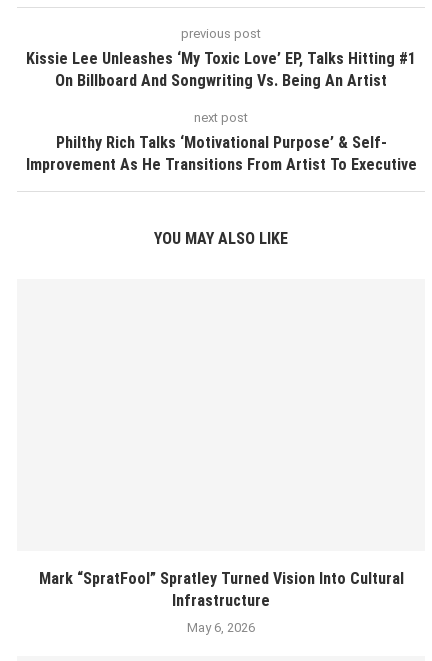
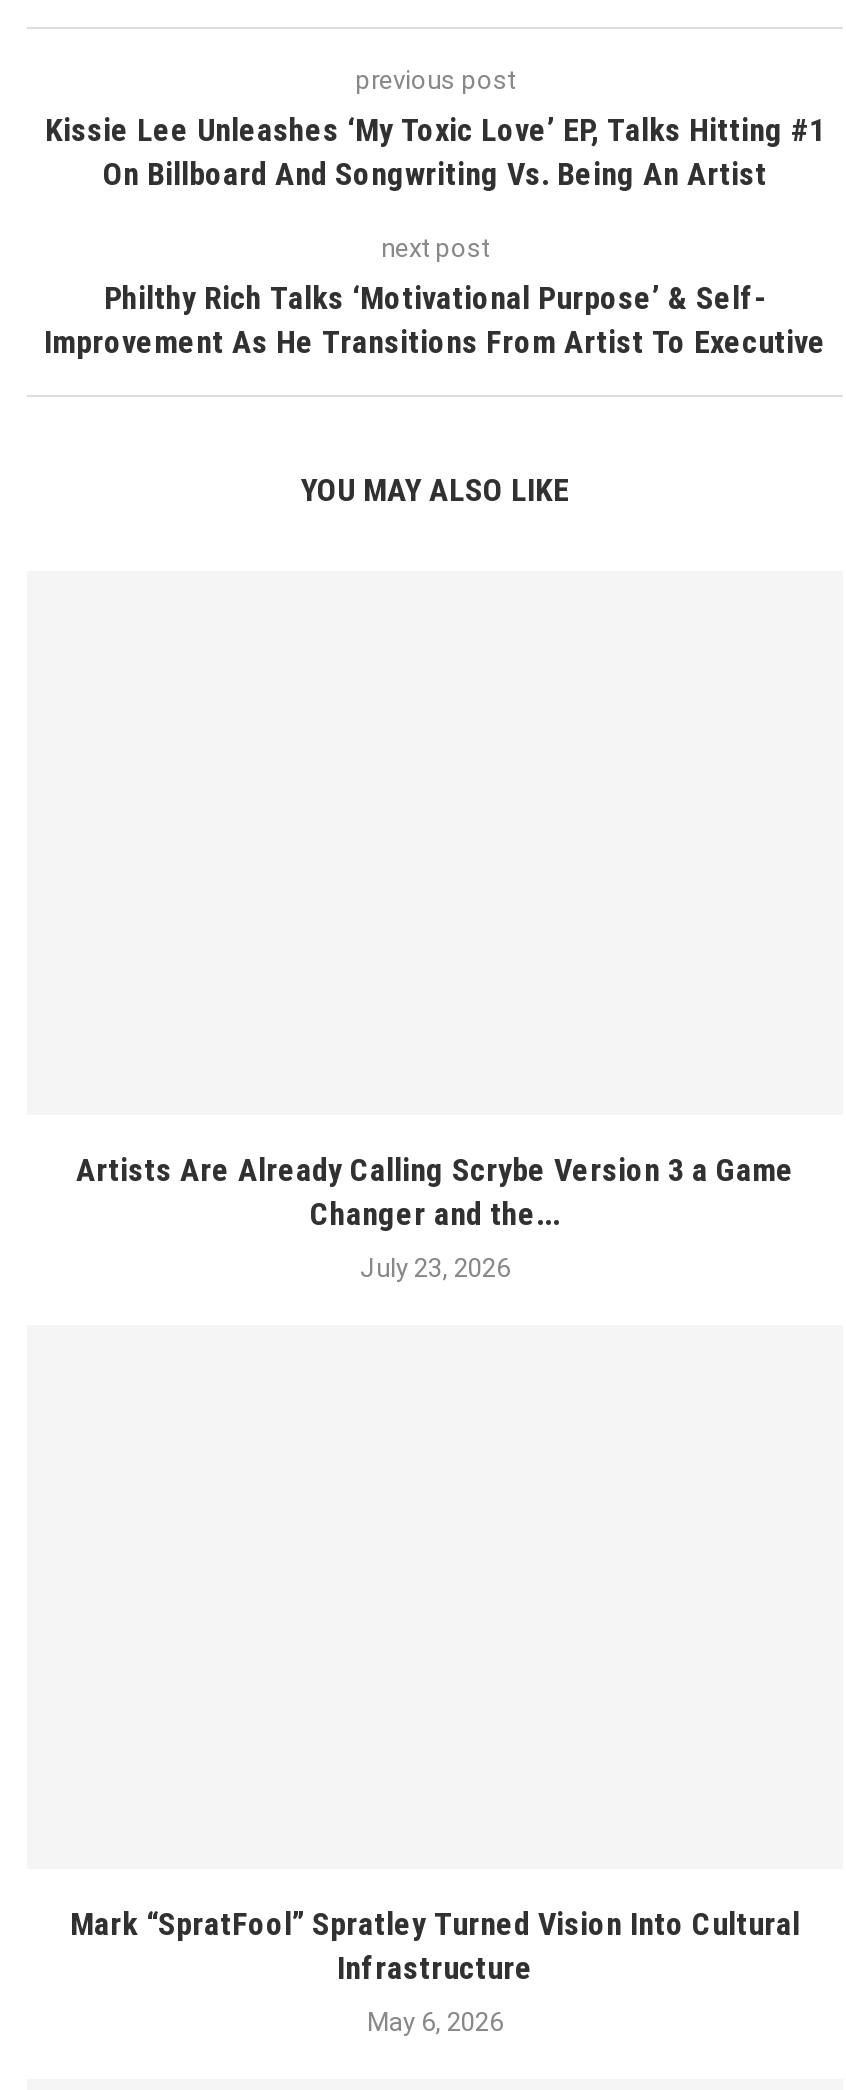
none -> [76,1151,794,1283] Artists Are Already Calling Scrybe Version 3 a Game | Changer and the... | July 23, 2026

